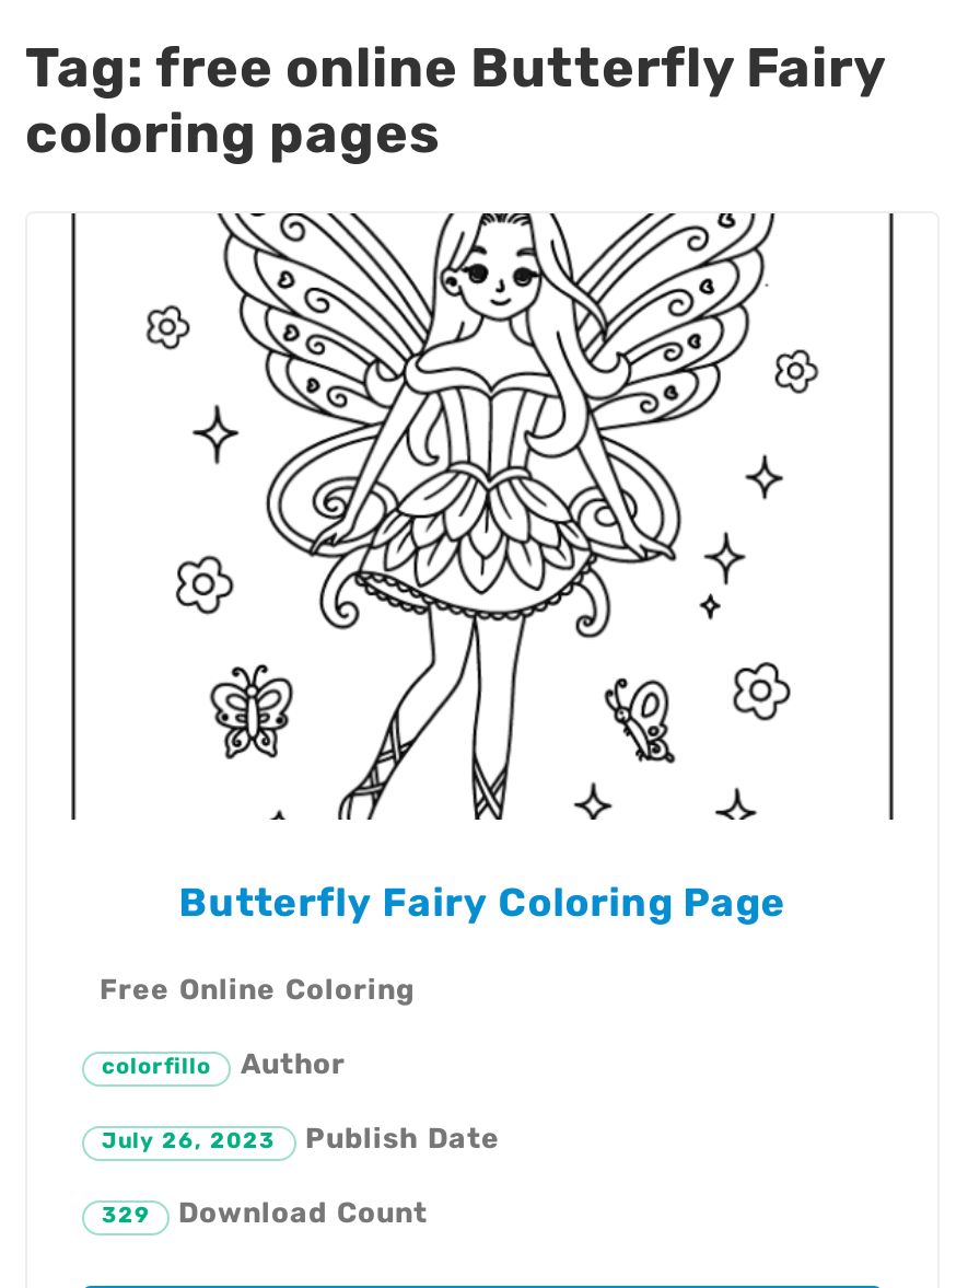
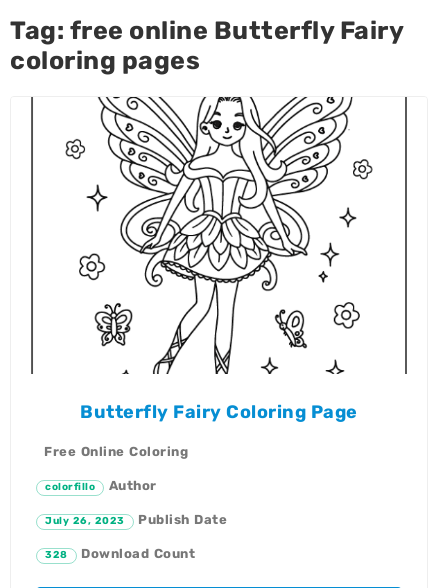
[102,1197,428,1230] 329 Download Count -> [45,546,195,561] 328 Download Count

